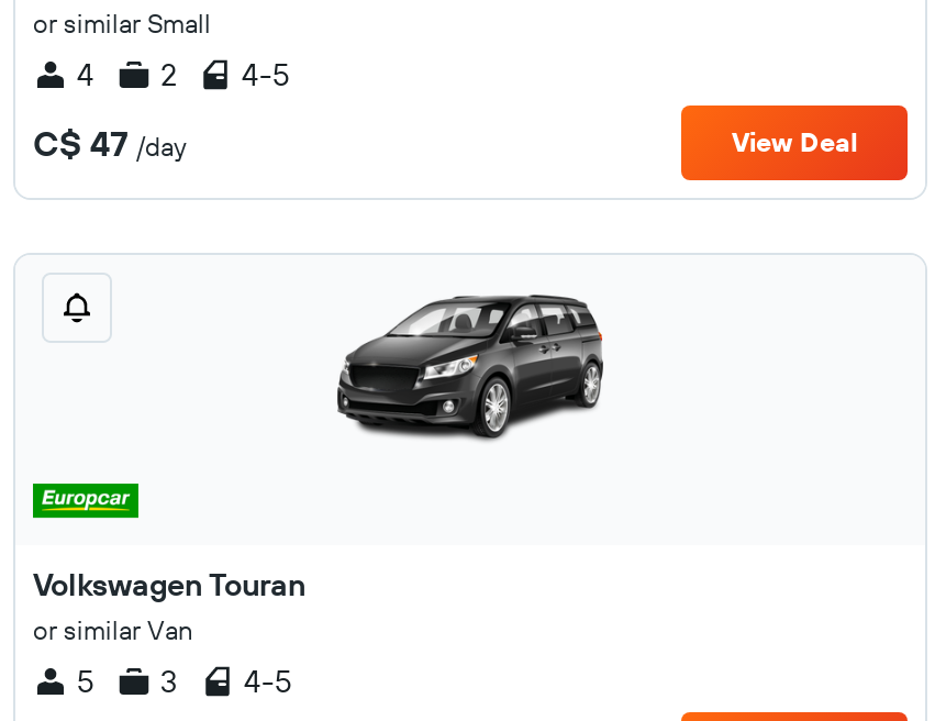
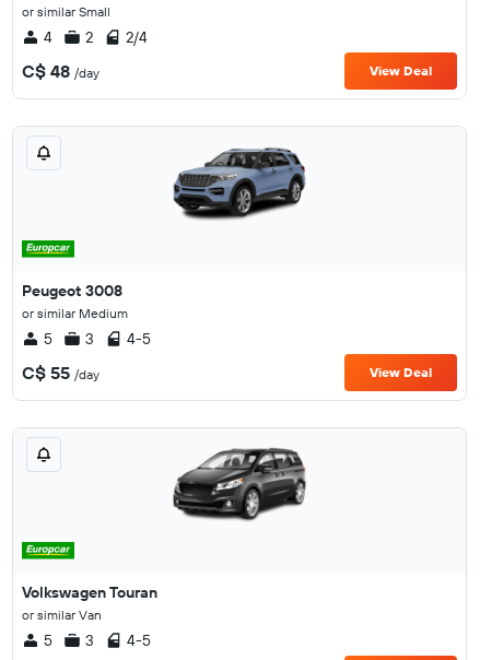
none -> [22,27,432,82] 2/4 | C$ 48 /day | View Deal
none -> [22,281,128,349] Peugeot 3008 | or similar Medium | 5 | 3
none -> [175,148,303,220] [image]
[33,121,187,165] C$ 47 /day -> [22,362,99,384] C$ 55 /day

